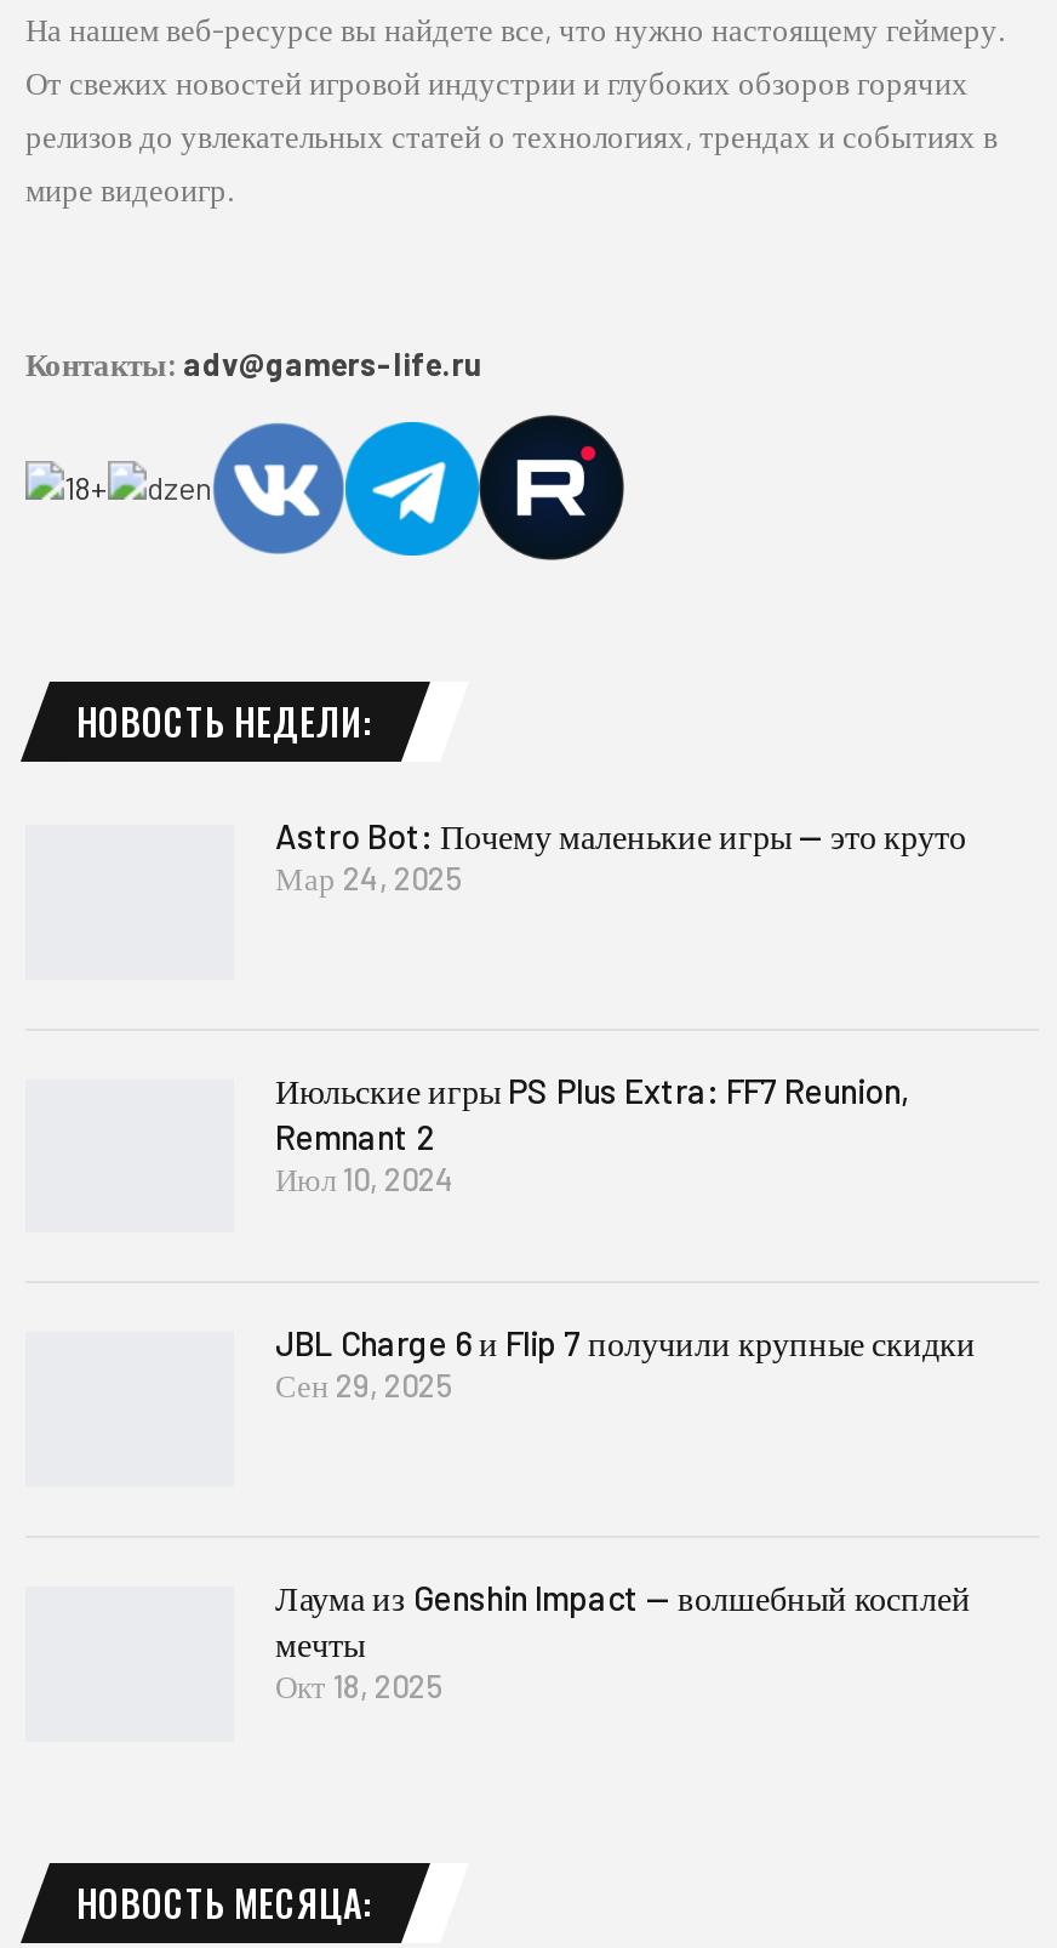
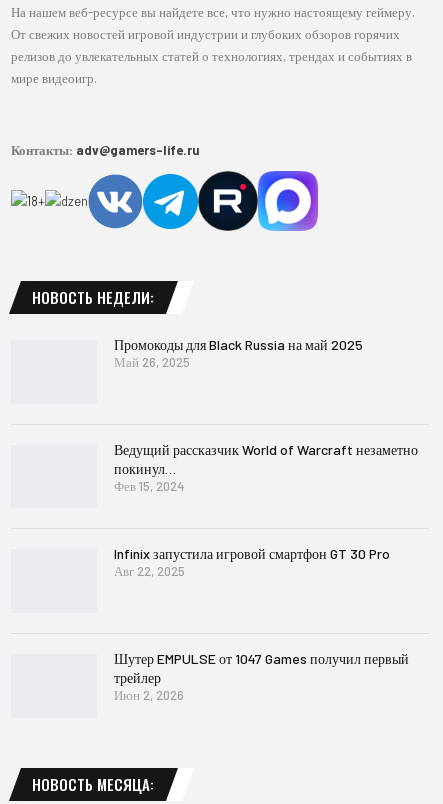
none -> [257,170,319,232] [image]
[275,815,966,898] Astro Bot: Почему маленькие игры — это круто | Мар 24, 2025 -> [114,336,363,370] Промокоды для Black Russia на май 2025 | Май 26, 2025
[275,1069,910,1198] Июльские игры PS Plus Extra: FF7 Reunion, | Remnant 2 | Июл 10, 2024 -> [114,441,418,494] Ведущий рассказчик World of Warcraft незаметно | покинул… | Фев 15, 2024
[275,1323,976,1405] JBL Charge 6 и Flip 7 получили крупные скидки | Сен 29, 2025 -> [114,545,390,579] Infinix запустила игровой смартфон GT 30 Pro | Авг 22, 2025
[275,1577,971,1705] Лаума из Genshin Impact — волшебный косплей | мечты | Окт 18, 2025 -> [114,650,409,703] Шутер EMPULSE от 1047 Games получил первый | трейлер | Июн 2, 2026

